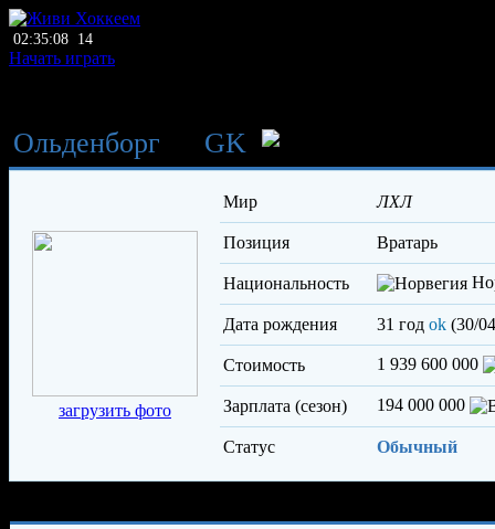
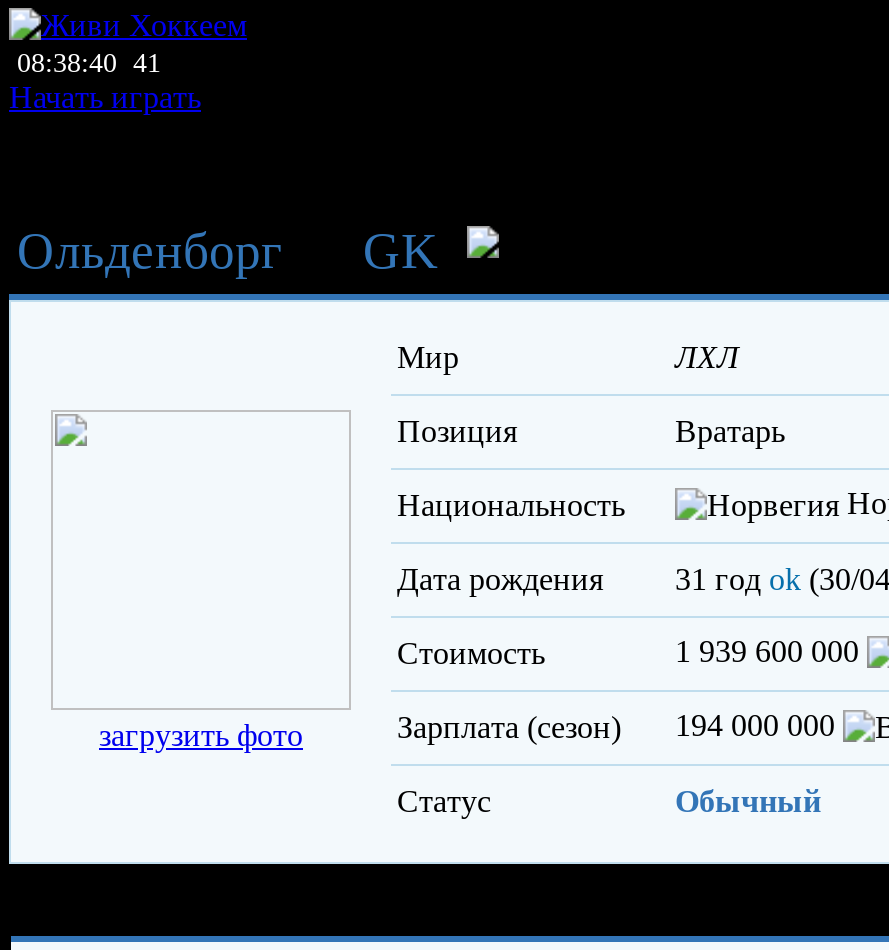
[13,31,93,47] 02:35:08 14 -> [17,48,161,78] 08:38:40 41

